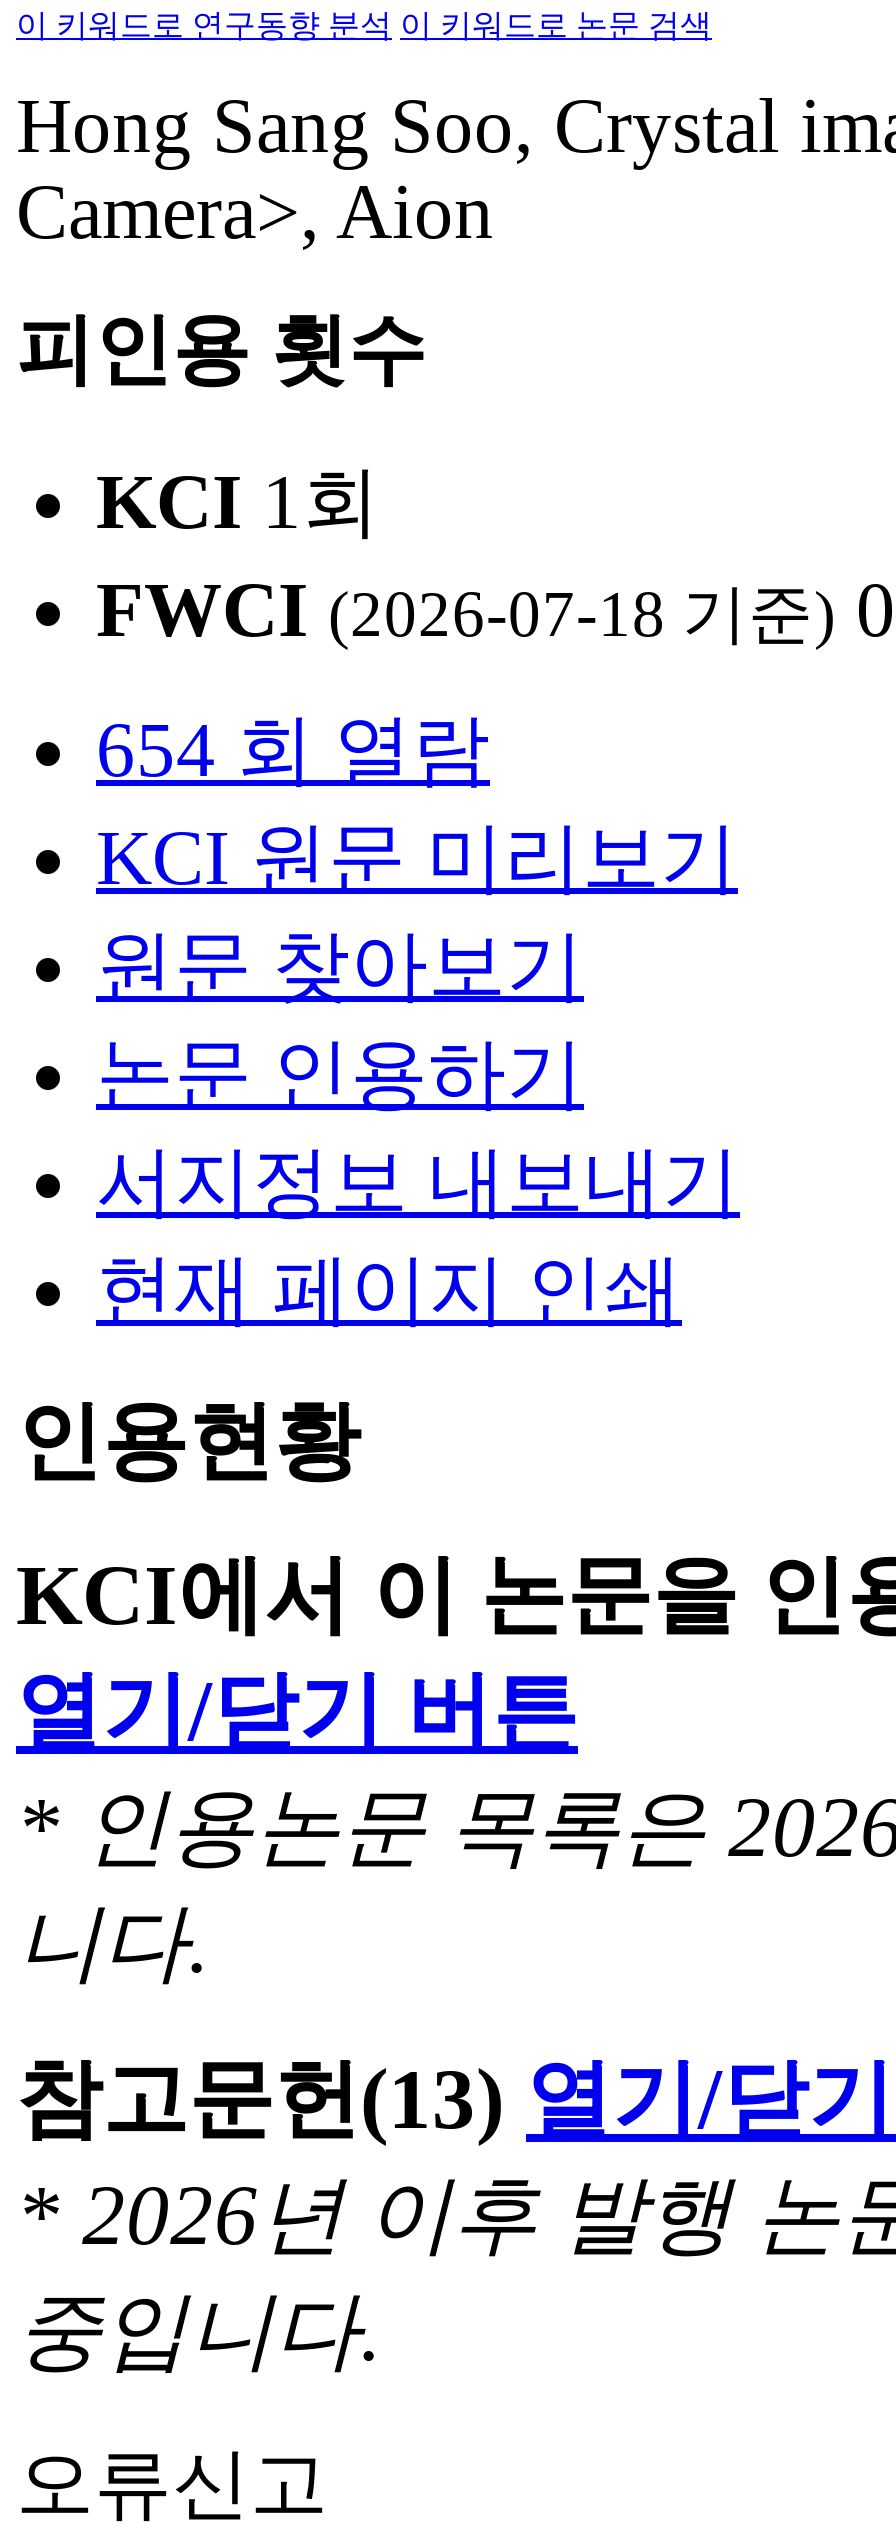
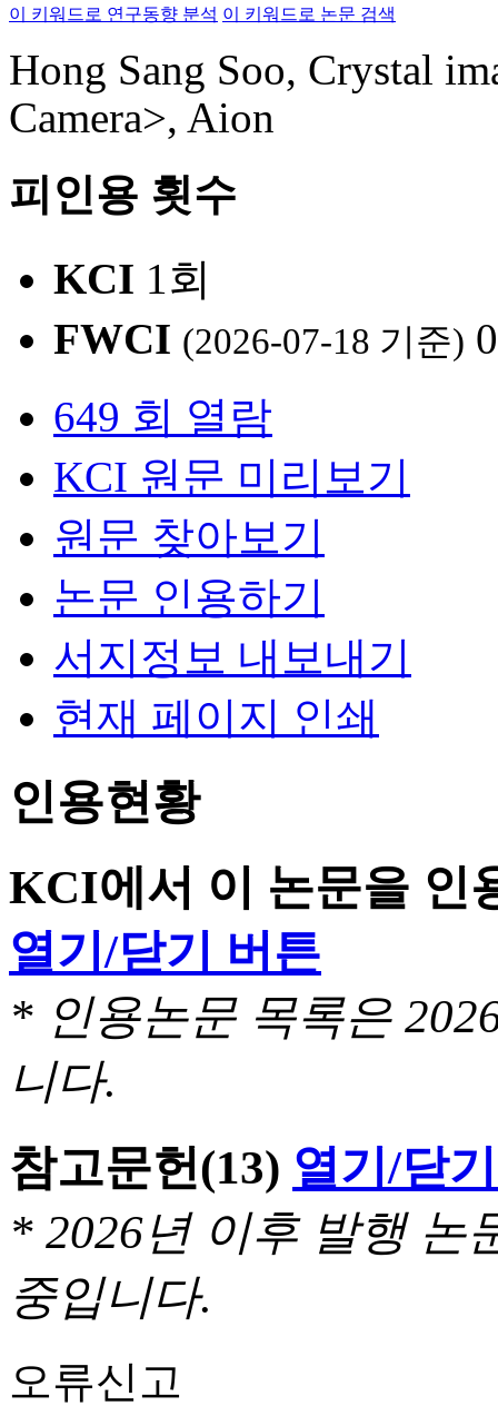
[96,705,490,791] 654 회 열람 -> [53,392,272,440] 649 회 열람

